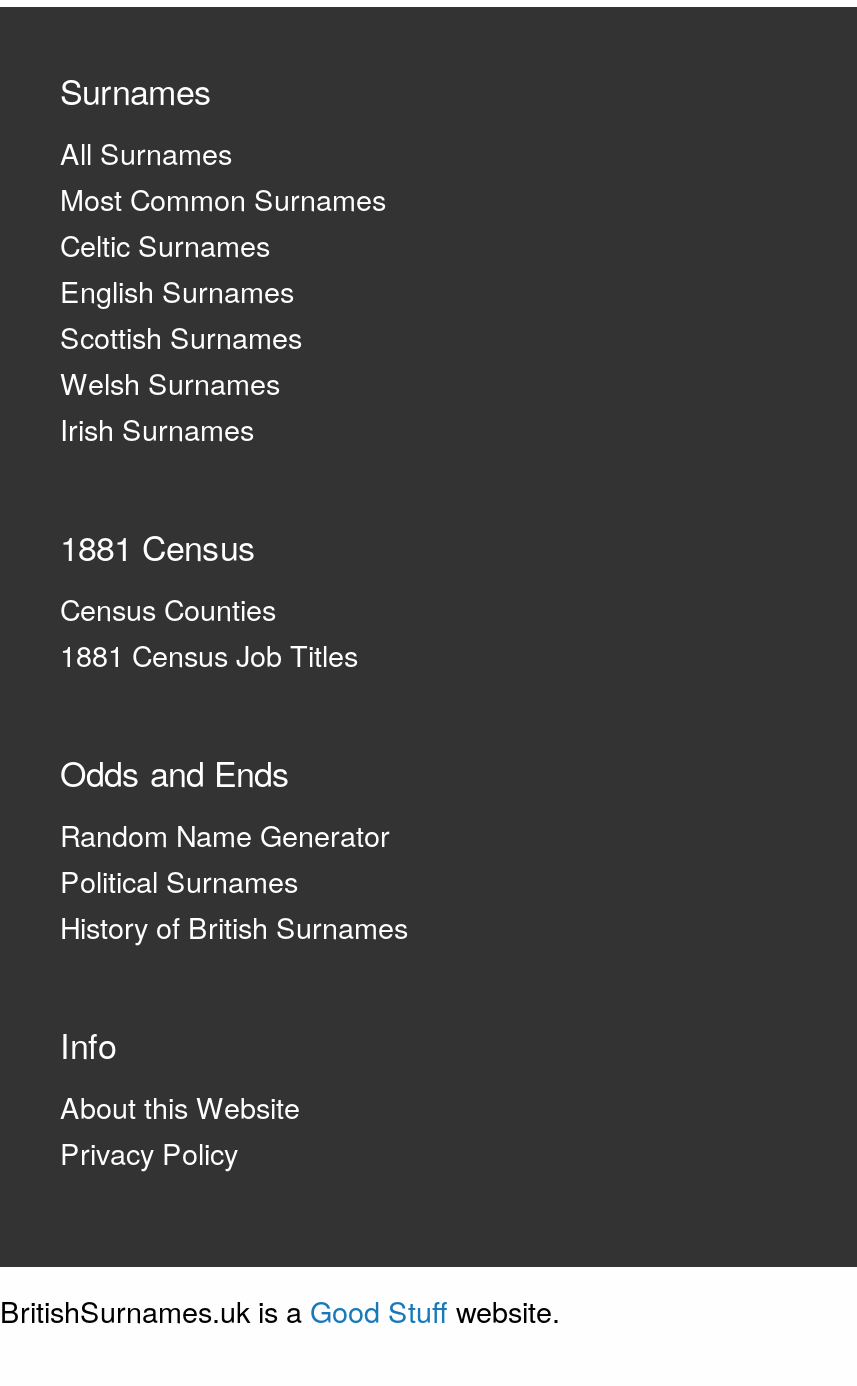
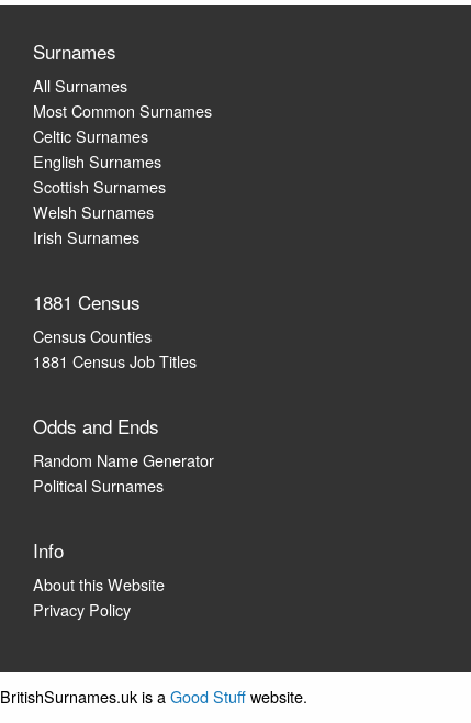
[60,906,408,948] History of British Surnames -> none

